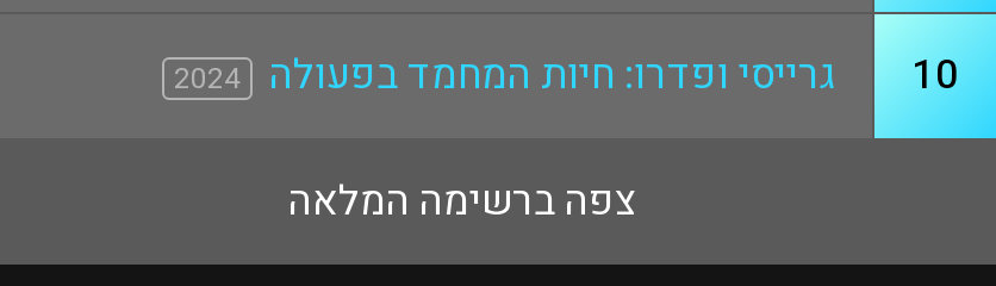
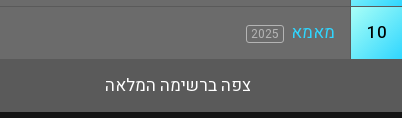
[174,45,836,104] גרייסי ופדרו: חיות המחמד בפעולה | 2024 -> [251,20,335,45] מאמא | 2025

